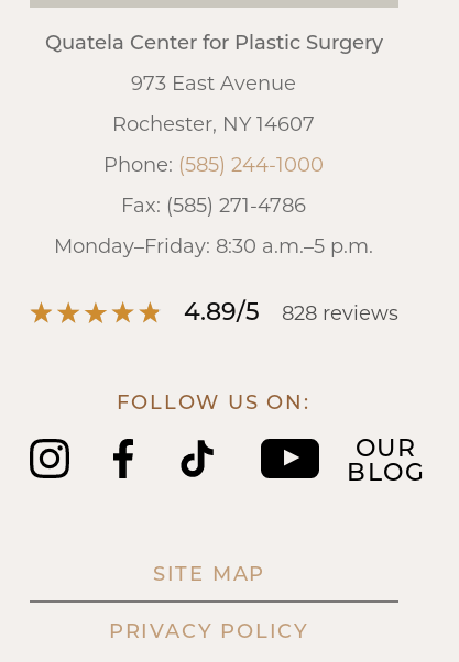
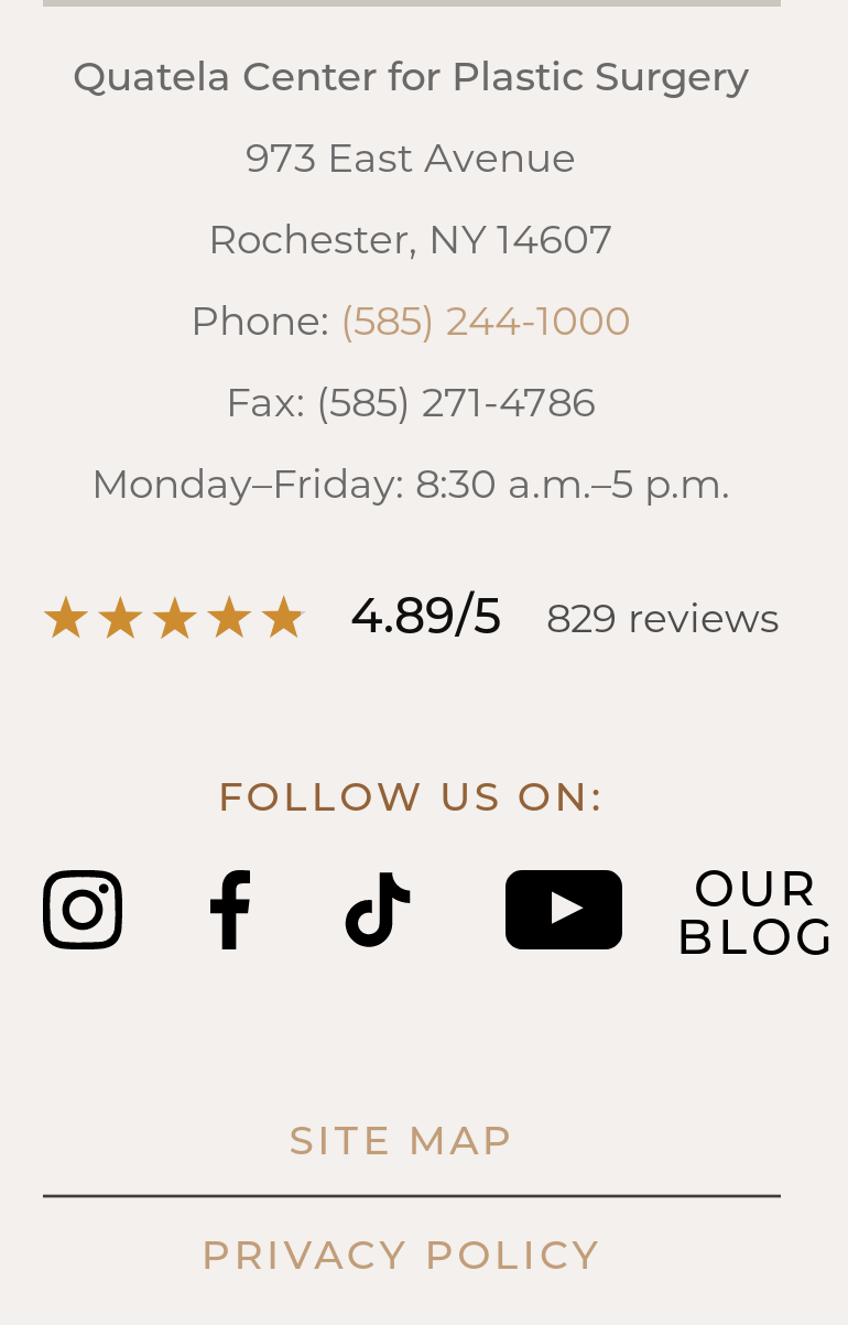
[183,294,398,326] 4.89/5 828 reviews -> [350,582,780,646] 4.89/5 829 reviews

